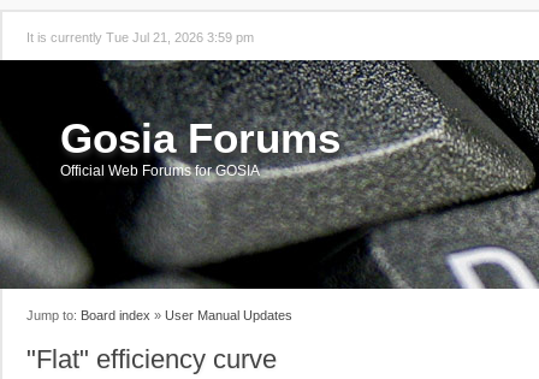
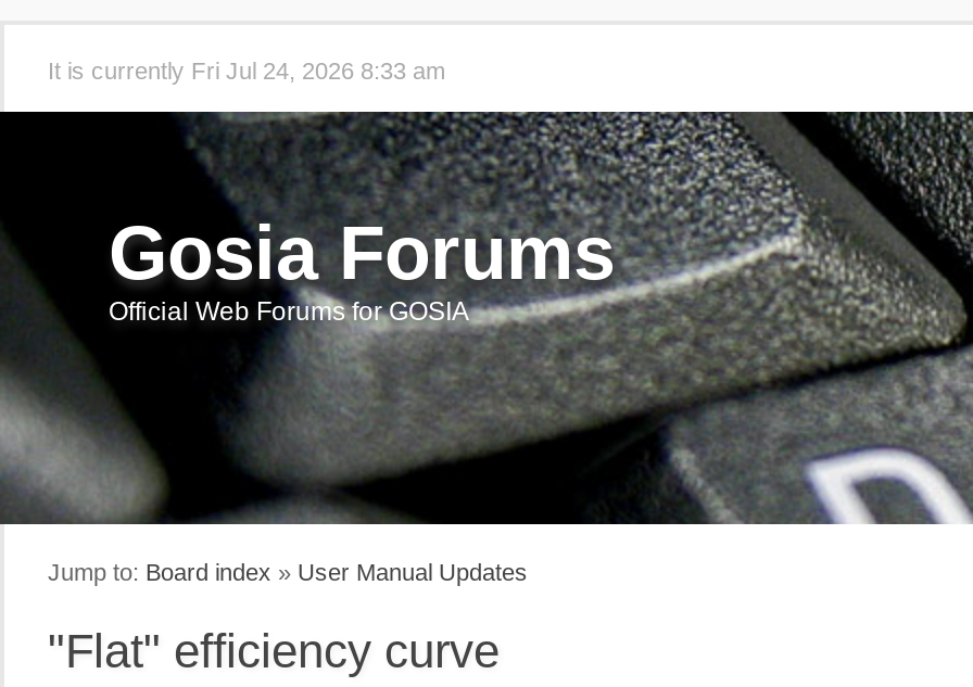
[26,30,254,45] It is currently Tue Jul 21, 2026 3:59 pm -> [48,58,445,84] It is currently Fri Jul 24, 2026 8:33 am

